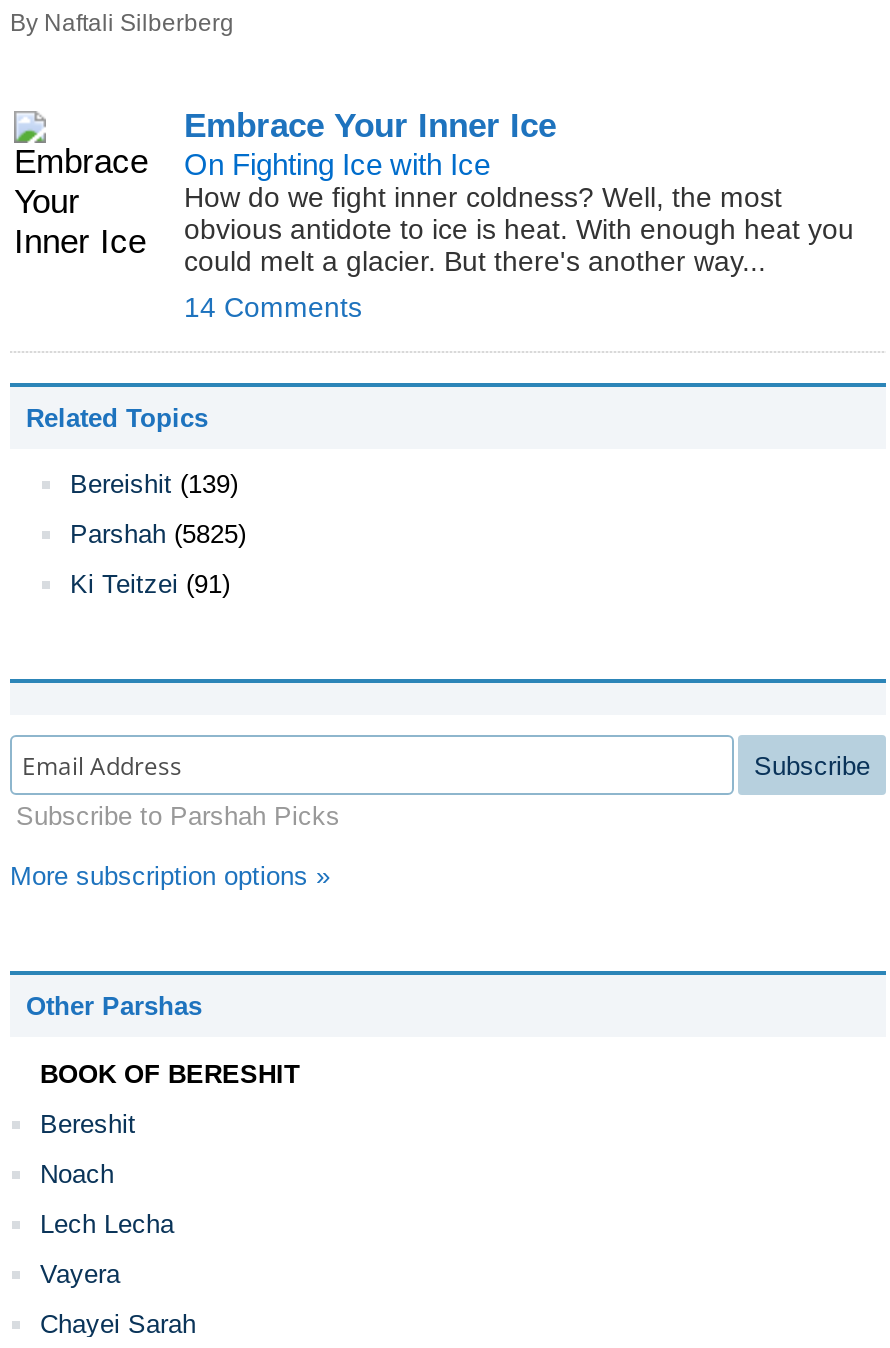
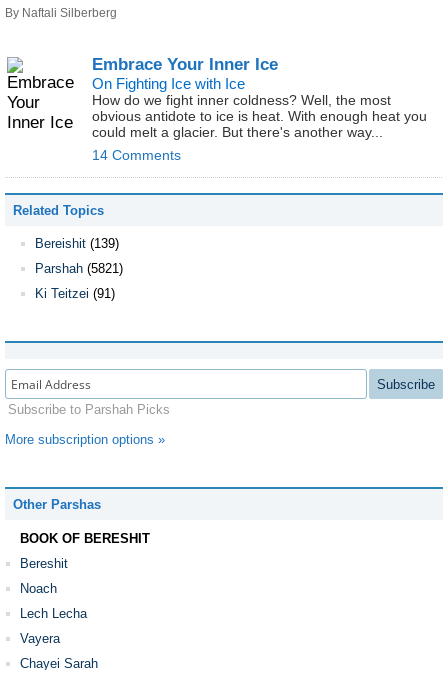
[70,519,246,549] Parshah (5825) -> [35,261,123,276] Parshah (5821)

